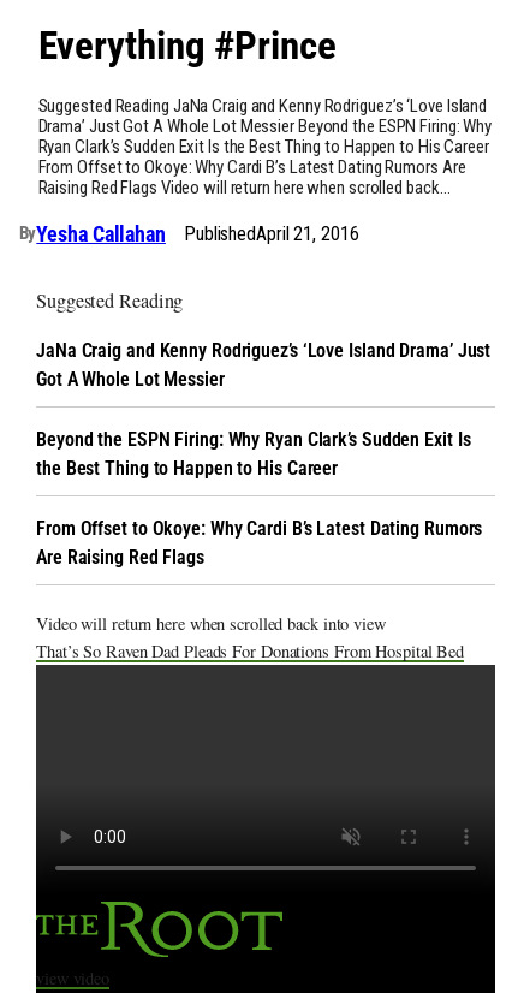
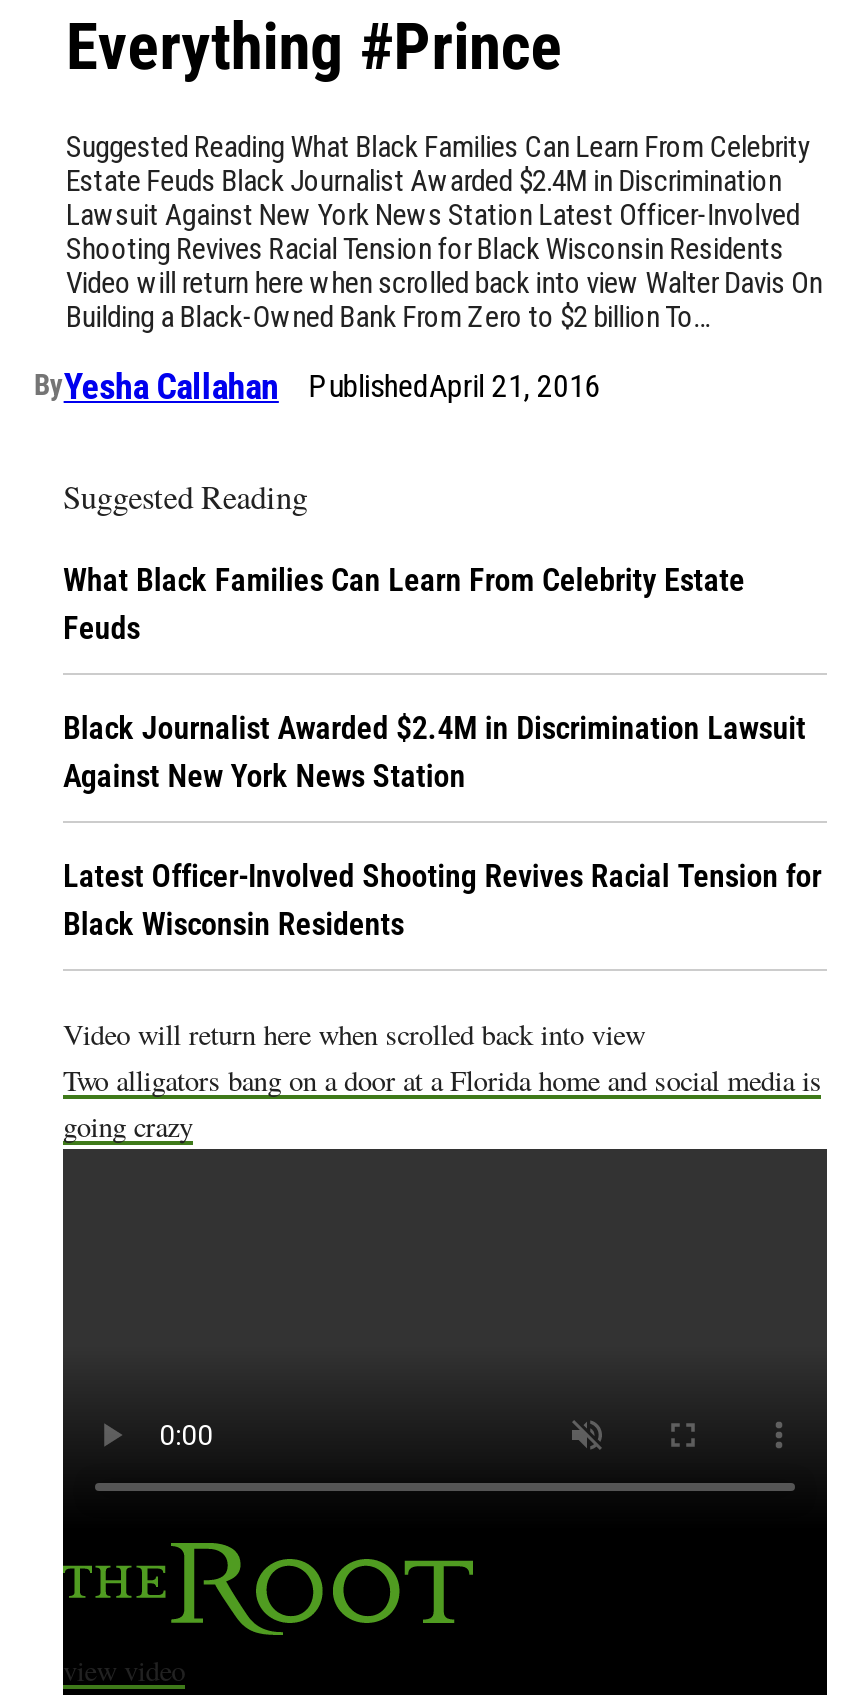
[38,95,492,198] Suggested Reading JaNa Craig and Kenny Rodriguez’s ‘Love Island | Drama’ Just Got A Whole Lot Messier Beyond the ESPN Firing: Why | Ryan Clark’s Sudden Exit Is the Best Thing to Happen to His Career | From Offset to Okoye: Why Cardi B’s Latest Dating Rumors Are | Raising Red Flags Video will return here when scrolled back… -> [66,129,823,335] Suggested Reading What Black Families Can Learn From Celebrity | Estate Feuds Black Journalist Awarded $2.4M in Discrimination | Lawsuit Against New York News Station Latest Officer-Involved | Shooting Revives Racial Tension for Black Wisconsin Residents | Video will return here when scrolled back into view Walter Davis On | Building a Black-Owned Bank From Zero to $2 billion To…
[36,339,491,391] JaNa Craig and Kenny Rodriguez’s ‘Love Island Drama’ Just | Got A Whole Lot Messier -> [63,561,745,647] What Black Families Can Learn From Celebrity Estate | Feuds
[36,428,471,480] Beyond the ESPN Firing: Why Ryan Clark’s Sudden Exit Is | the Best Thing to Happen to His Career -> [63,709,806,795] Black Journalist Awarded $2.4M in Discrimination Lawsuit | Against New York News Station
[36,517,482,569] From Offset to Okoye: Why Cardi B’s Latest Dating Rumors | Are Raising Red Flags -> [63,857,821,943] Latest Officer-Involved Shooting Revives Racial Tension for | Black Wisconsin Residents
[36,640,464,663] That’s So Raven Dad Pleads For Donations From Hospital Bed -> [63,1061,822,1145] Two alligators bang on a door at a Florida home and social media is | going crazy

